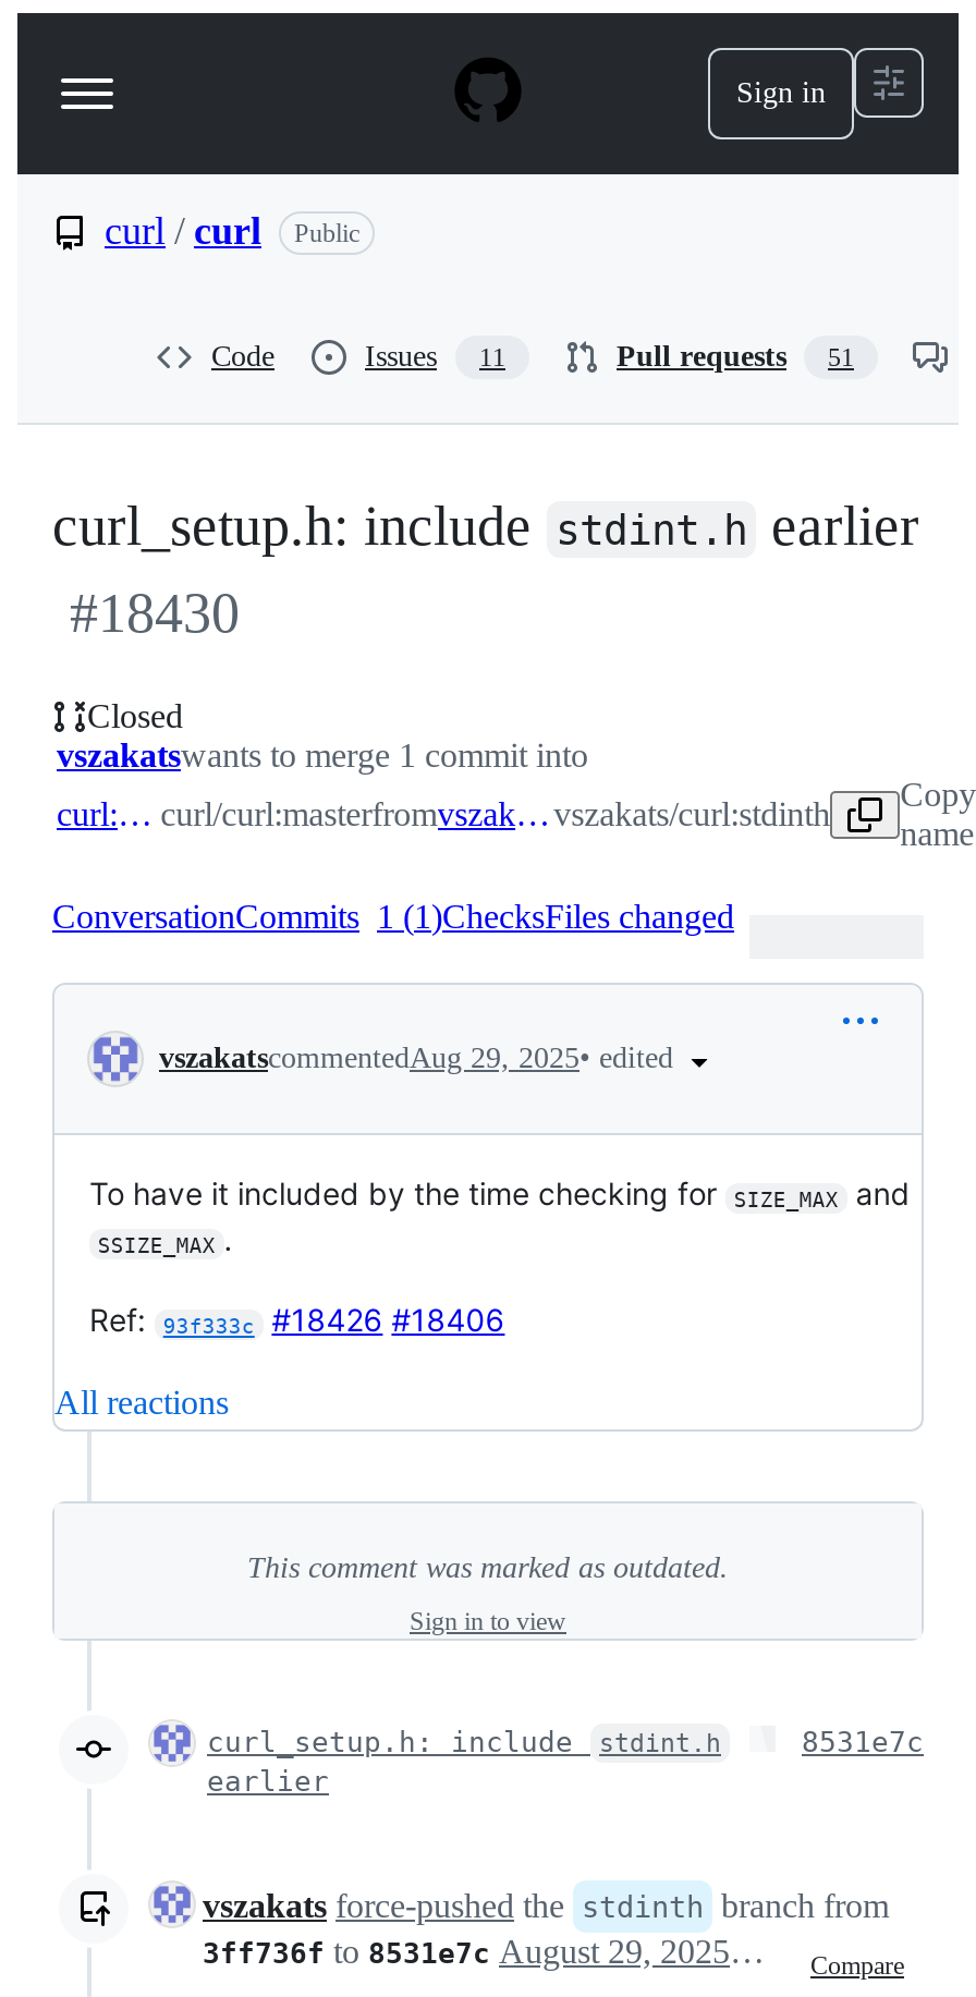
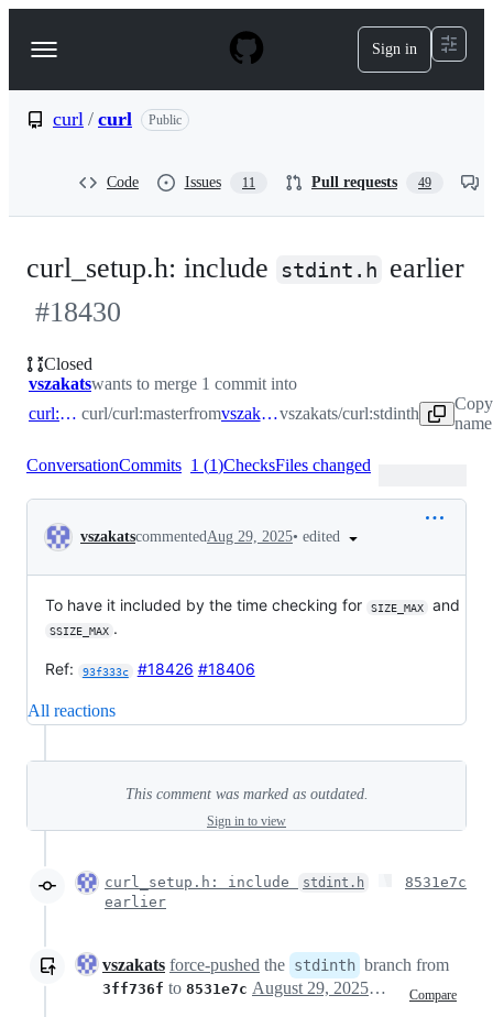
[617,340,854,373] Pull requests 51 -> [311,174,431,190] Pull requests 49

